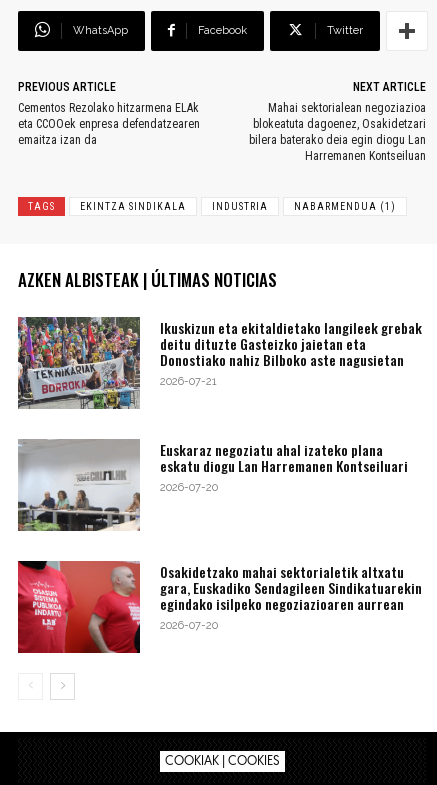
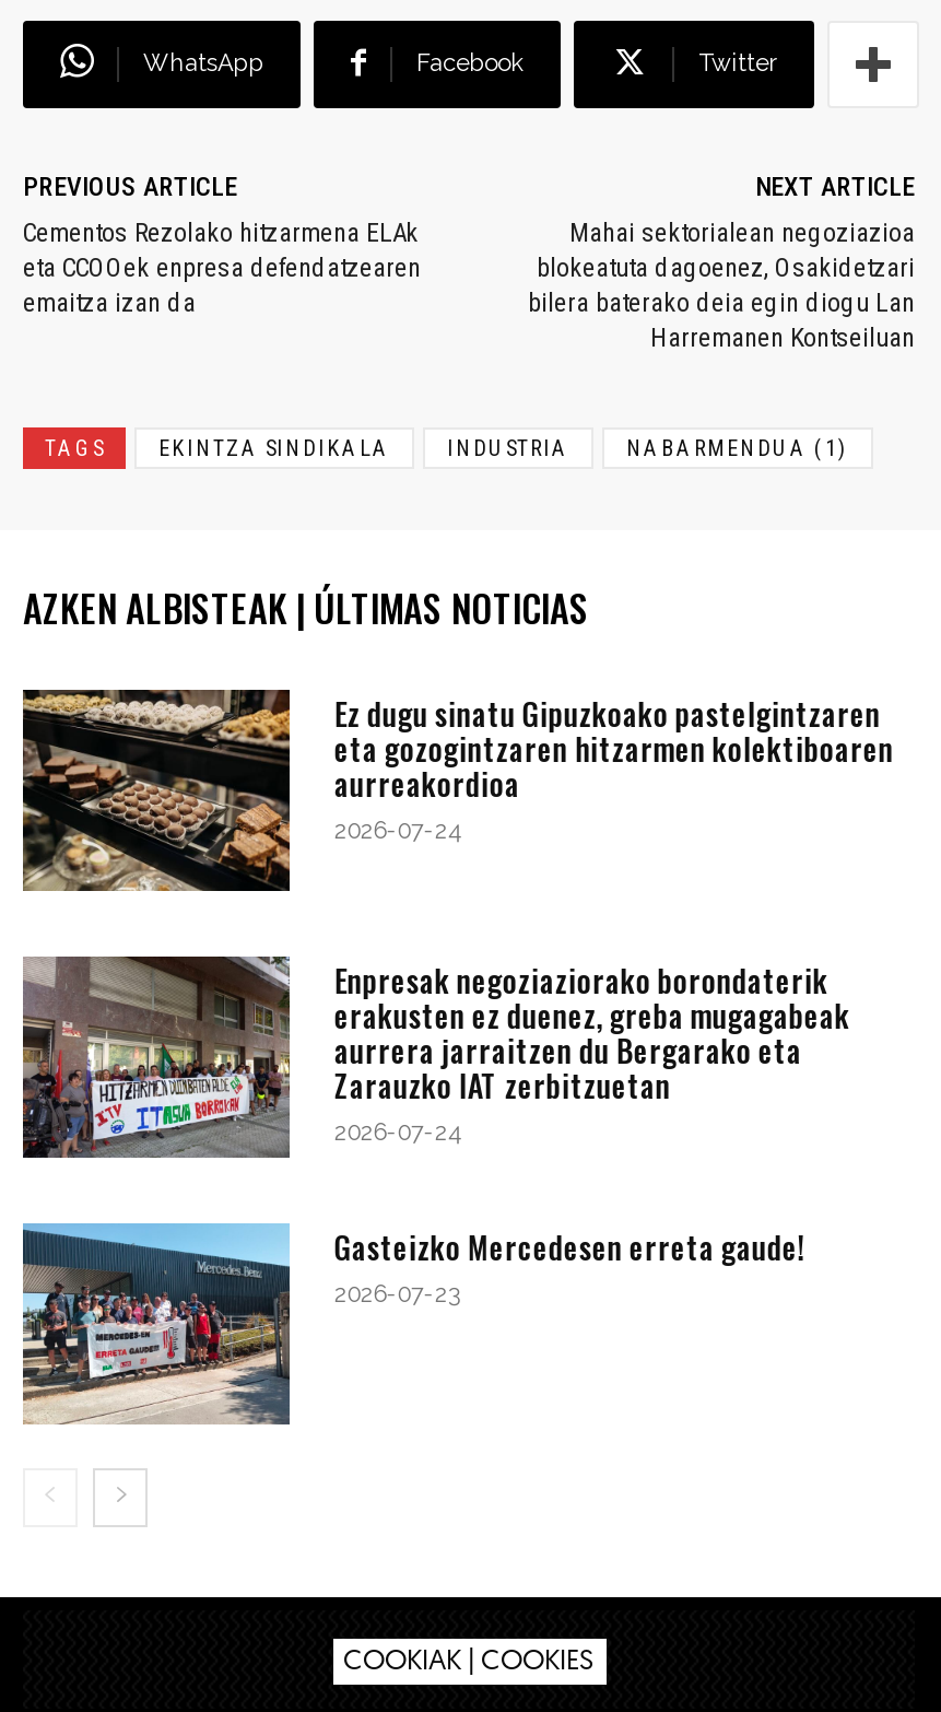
[17,316,422,409] [image] | Ikuskizun eta ekitaldietako langileek grebak | deitu dituzte Gasteizko jaietan eta | Donostiako nahiz Bilboko aste nagusietan | 2026-07-21 -> [21,688,894,891] [image] | Ez dugu sinatu Gipuzkoako pastelgintzaren | eta gozogintzaren hitzarmen kolektiboaren | aurreakordioa | 2026-07-24
[18,439,408,531] [image] | Euskaraz negoziatu ahal izateko plana | eskatu diogu Lan Harremanen Kontseiluari | 2026-07-20 -> [21,957,850,1160] [image] | Enpresak negoziaziorako borondaterik | erakusten ez duenez, greba mugagabeak | aurrera jarraitzen du Bergarako eta | Zarauzko IAT zerbitzuetan | 2026-07-24
[17,560,422,654] [image] | Osakidetzako mahai sektorialetik altxatu | gara, Euskadiko Sendagileen Sindikatuarekin | egindako isilpeko negoziazioaren aurrean | 2026-07-20 -> [21,1221,806,1424] [image] | Gasteizko Mercedesen erreta gaude! | 2026-07-23

